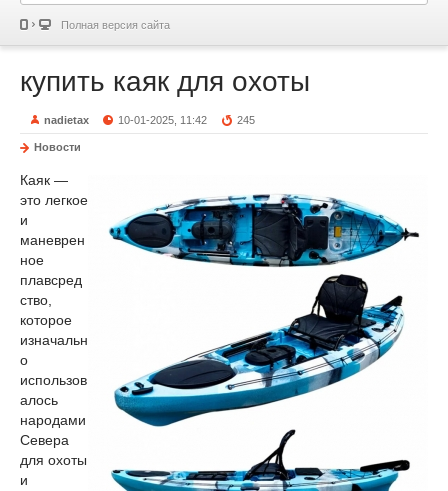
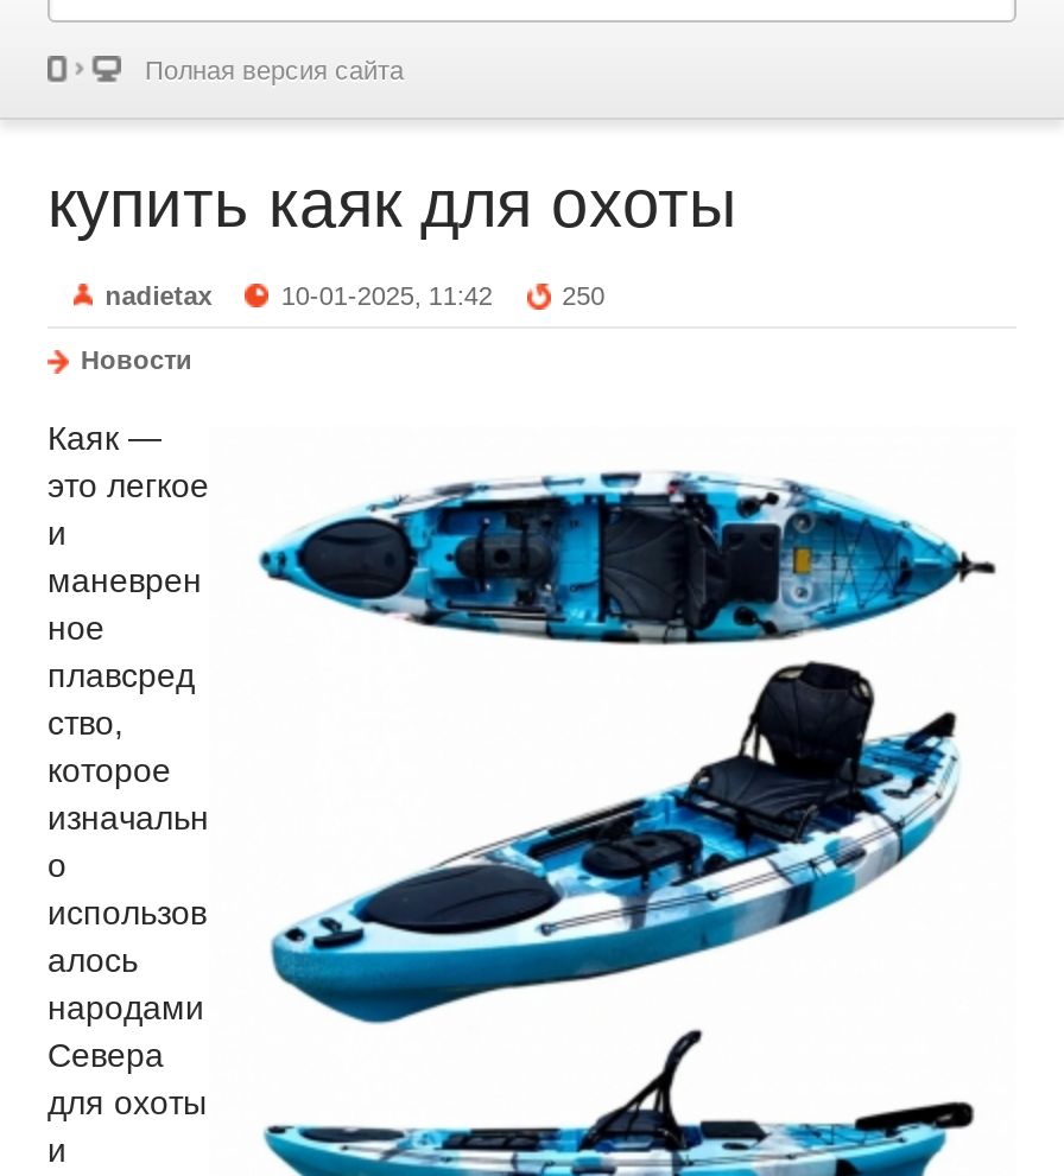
[237,114,255,126] 245 -> [562,281,605,310] 250

